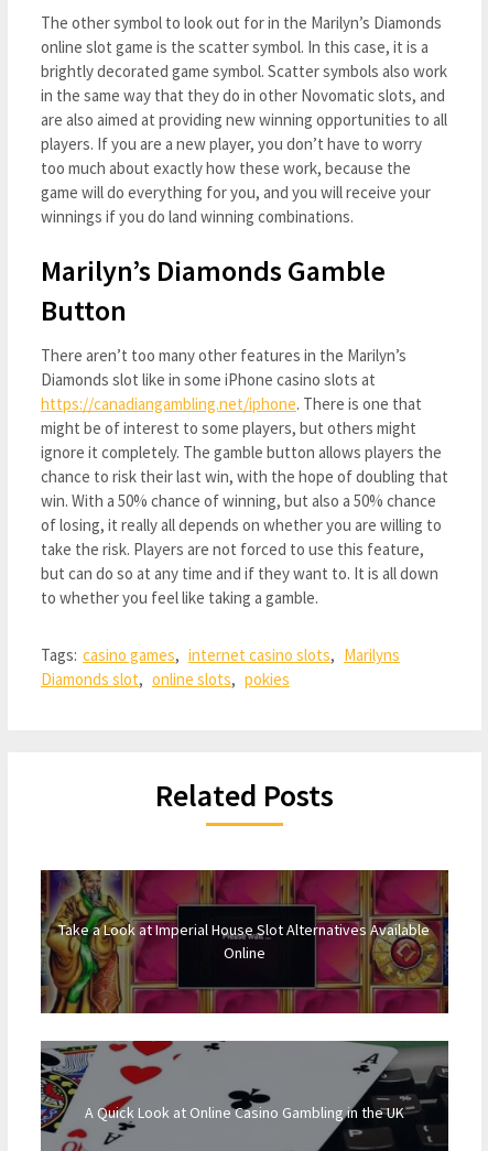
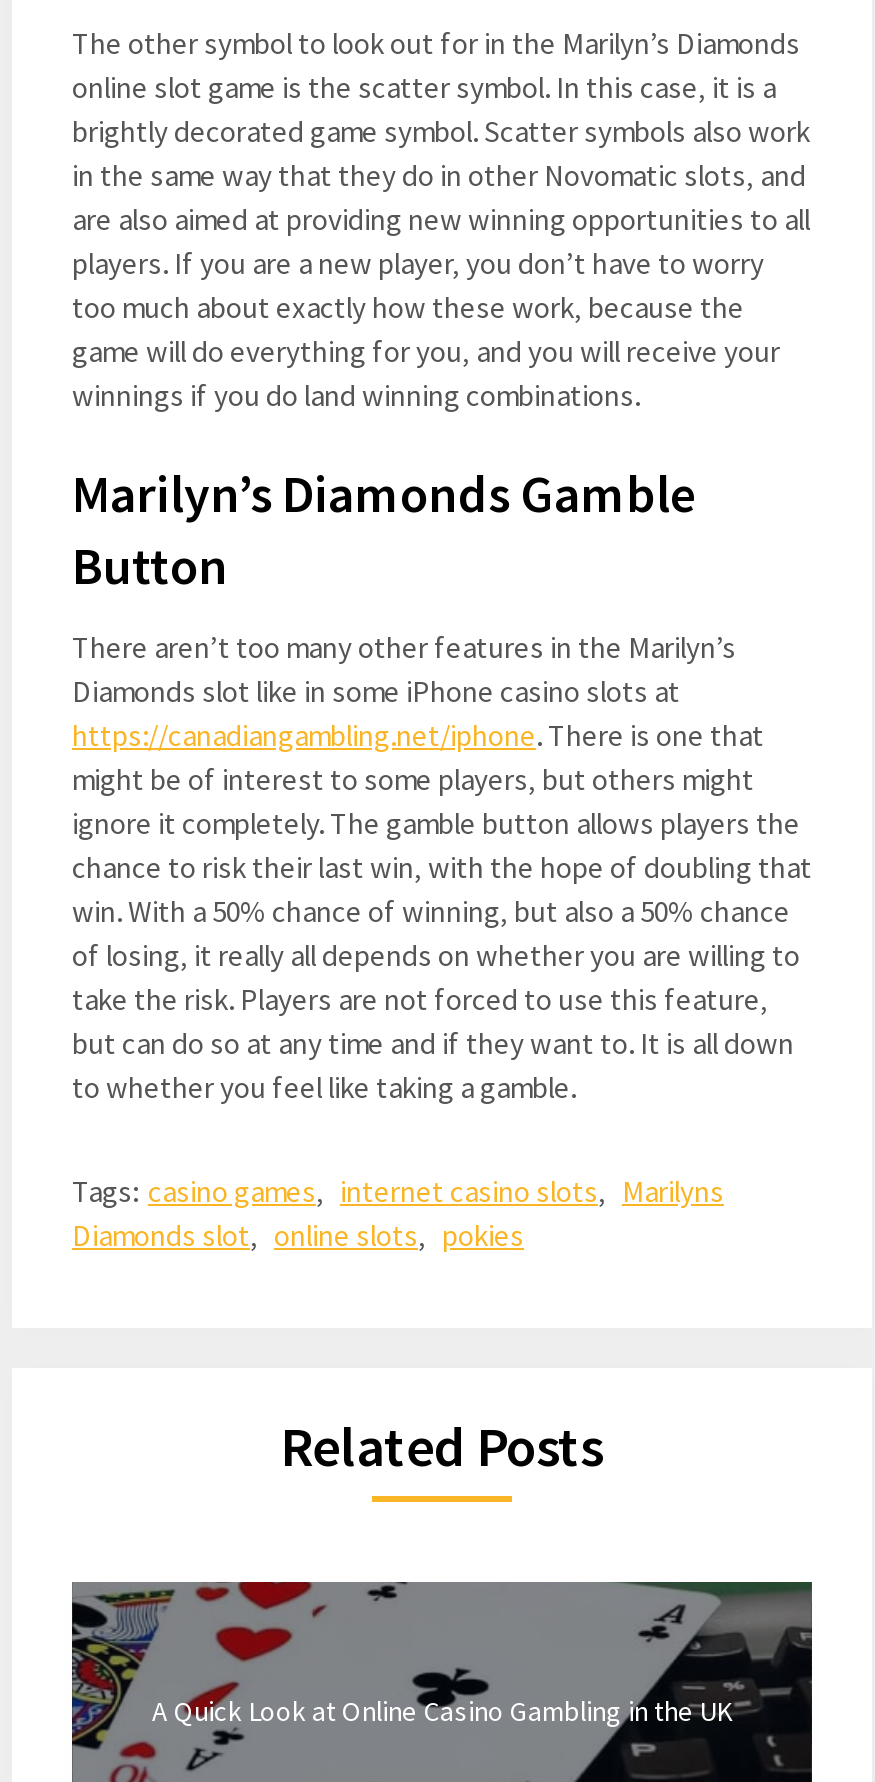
[41,869,449,1014] [image] | Take a Look at Imperial House Slot Alternatives Available | Online -> none

